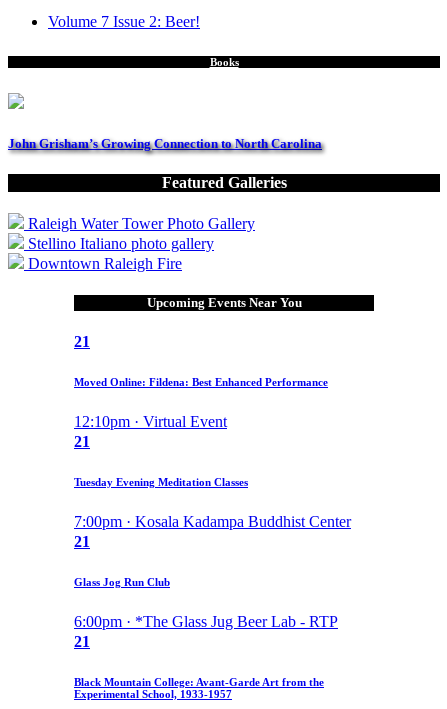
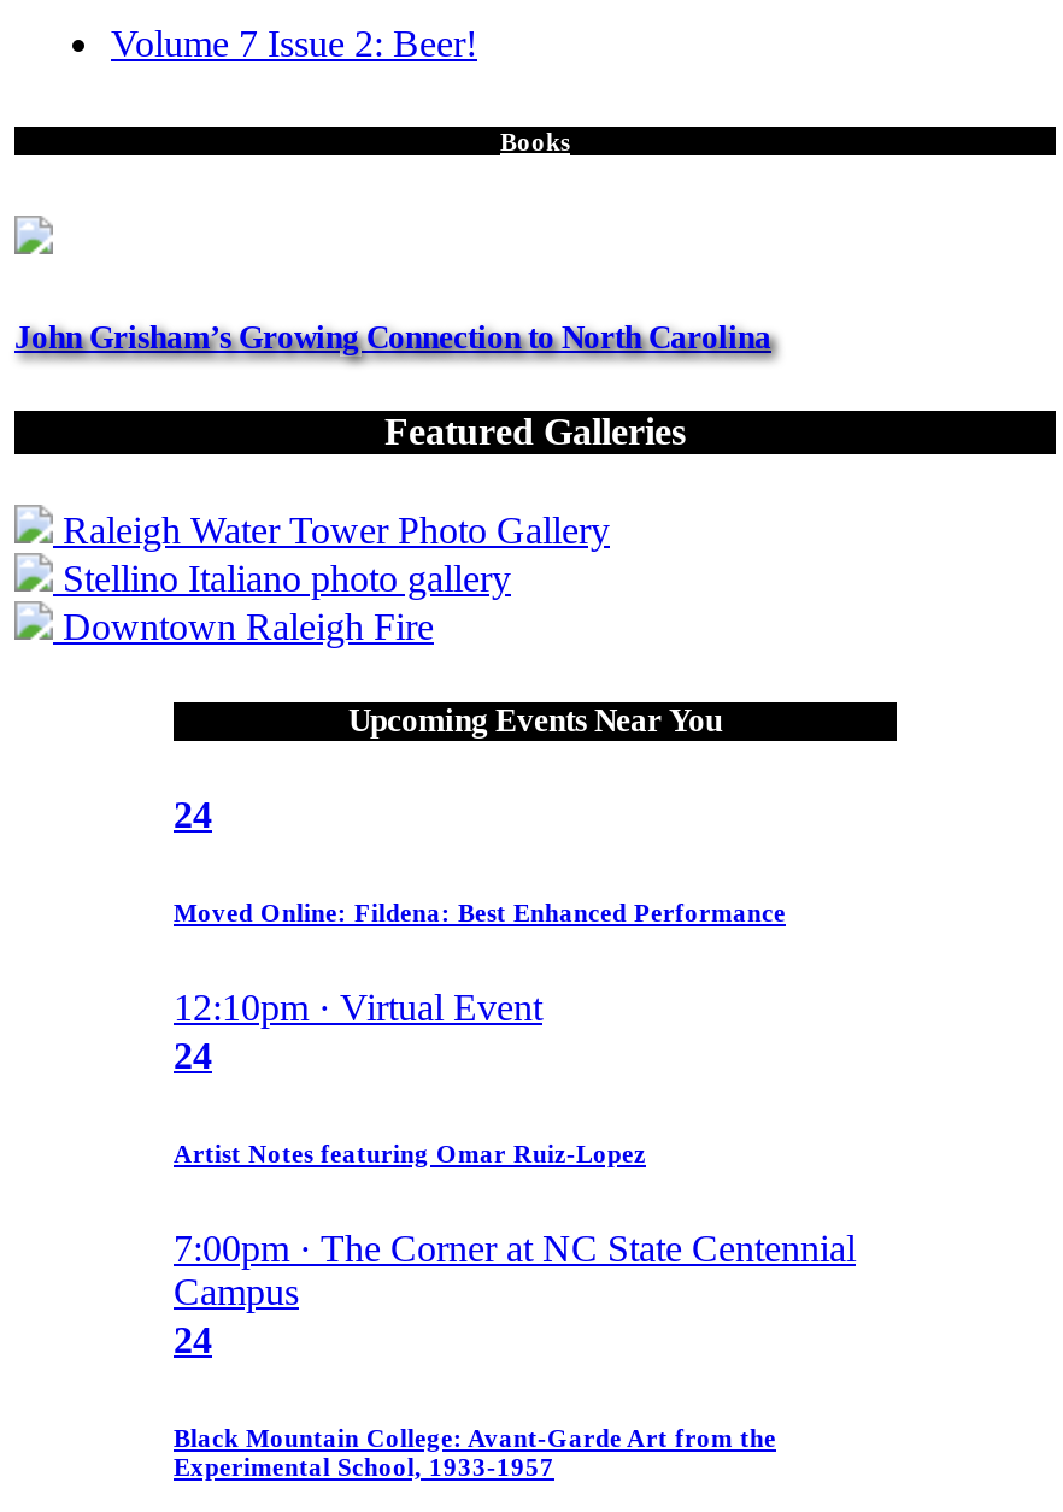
[74,333,90,350] 21 -> [174,795,212,836] 24
[74,433,351,650] 21 | Tuesday Evening Meditation Classes | 7:00pm · Kosala Kadampa Buddhist Center | 21 | Glass Jog Run Club | 6:00pm · *The Glass Jug Beer Lab - RTP | 21 -> [174,1035,856,1361] 24 | Artist Notes featuring Omar Ruiz-Lopez | 7:00pm · The Corner at NC State Centennial | Campus | 24

